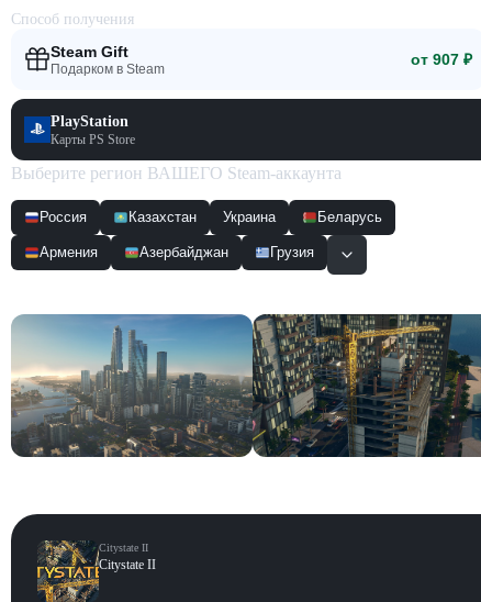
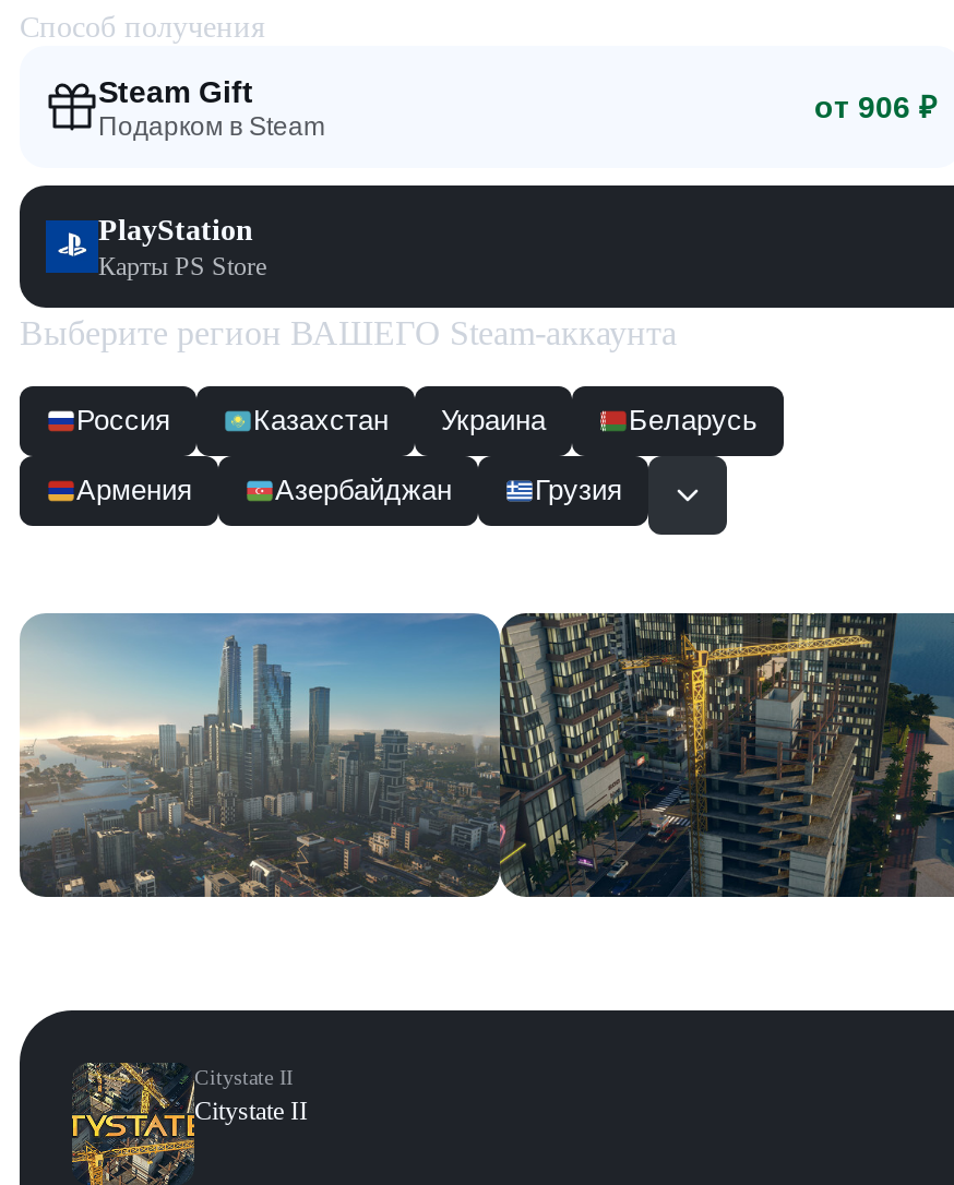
[411,50,472,68] от 907 ₽ -> [814,89,937,124] от 906 ₽

